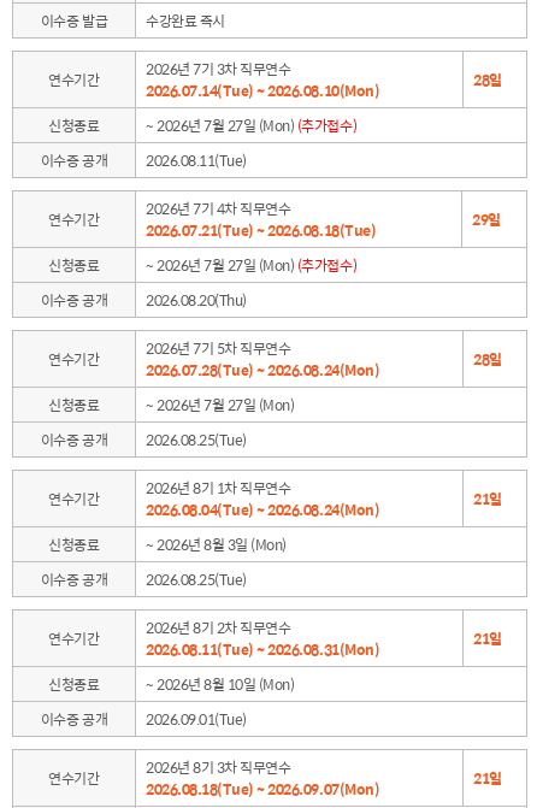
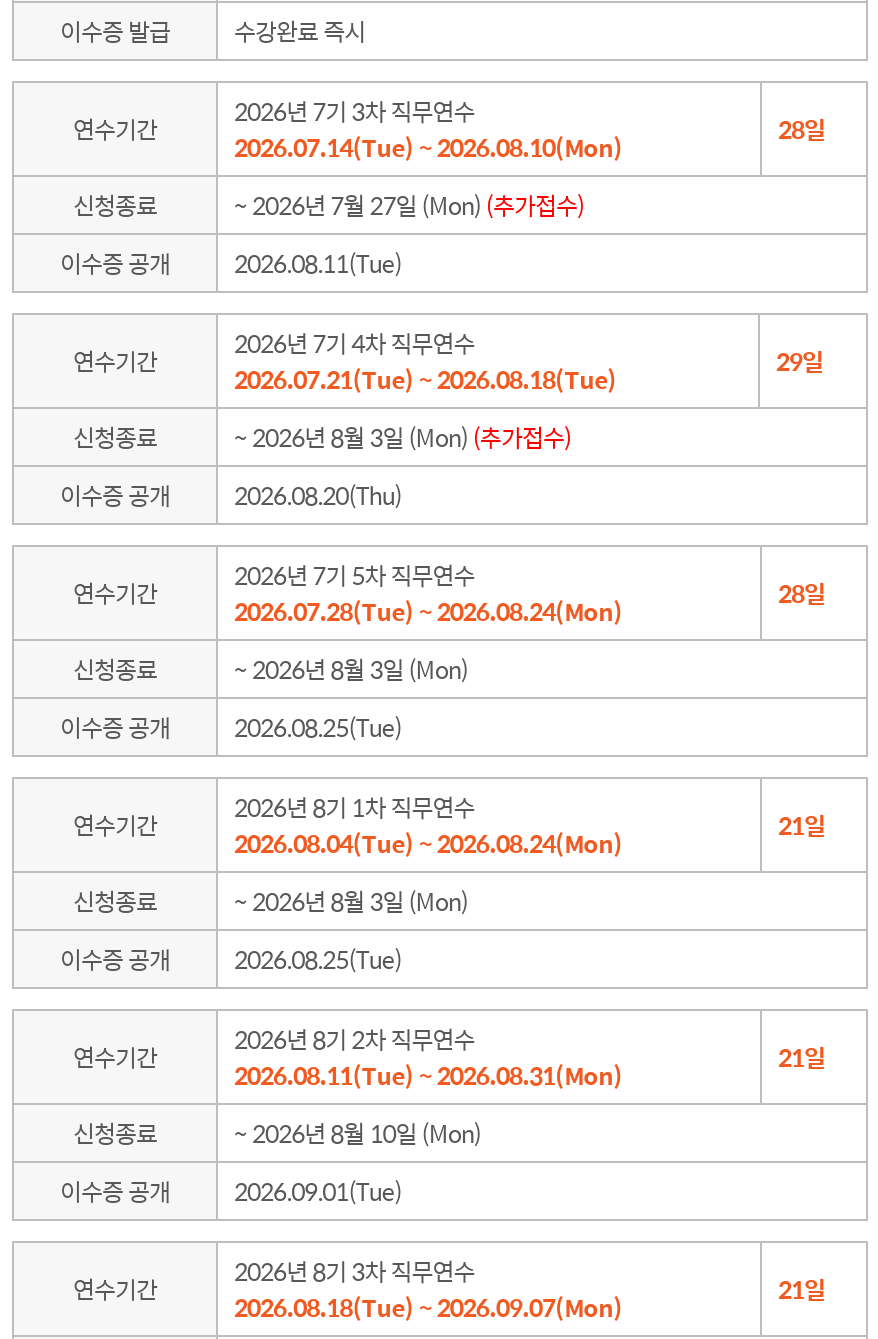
[146,254,356,276] ~ 2026년 7월 27일 (Mon) (추가접수) -> [234,419,571,455] ~ 2026년 8월 3일 (Mon) (추가접수)
[146,394,294,416] ~ 2026년 7월 27일 (Mon) -> [234,651,468,687] ~ 2026년 8월 3일 (Mon)

